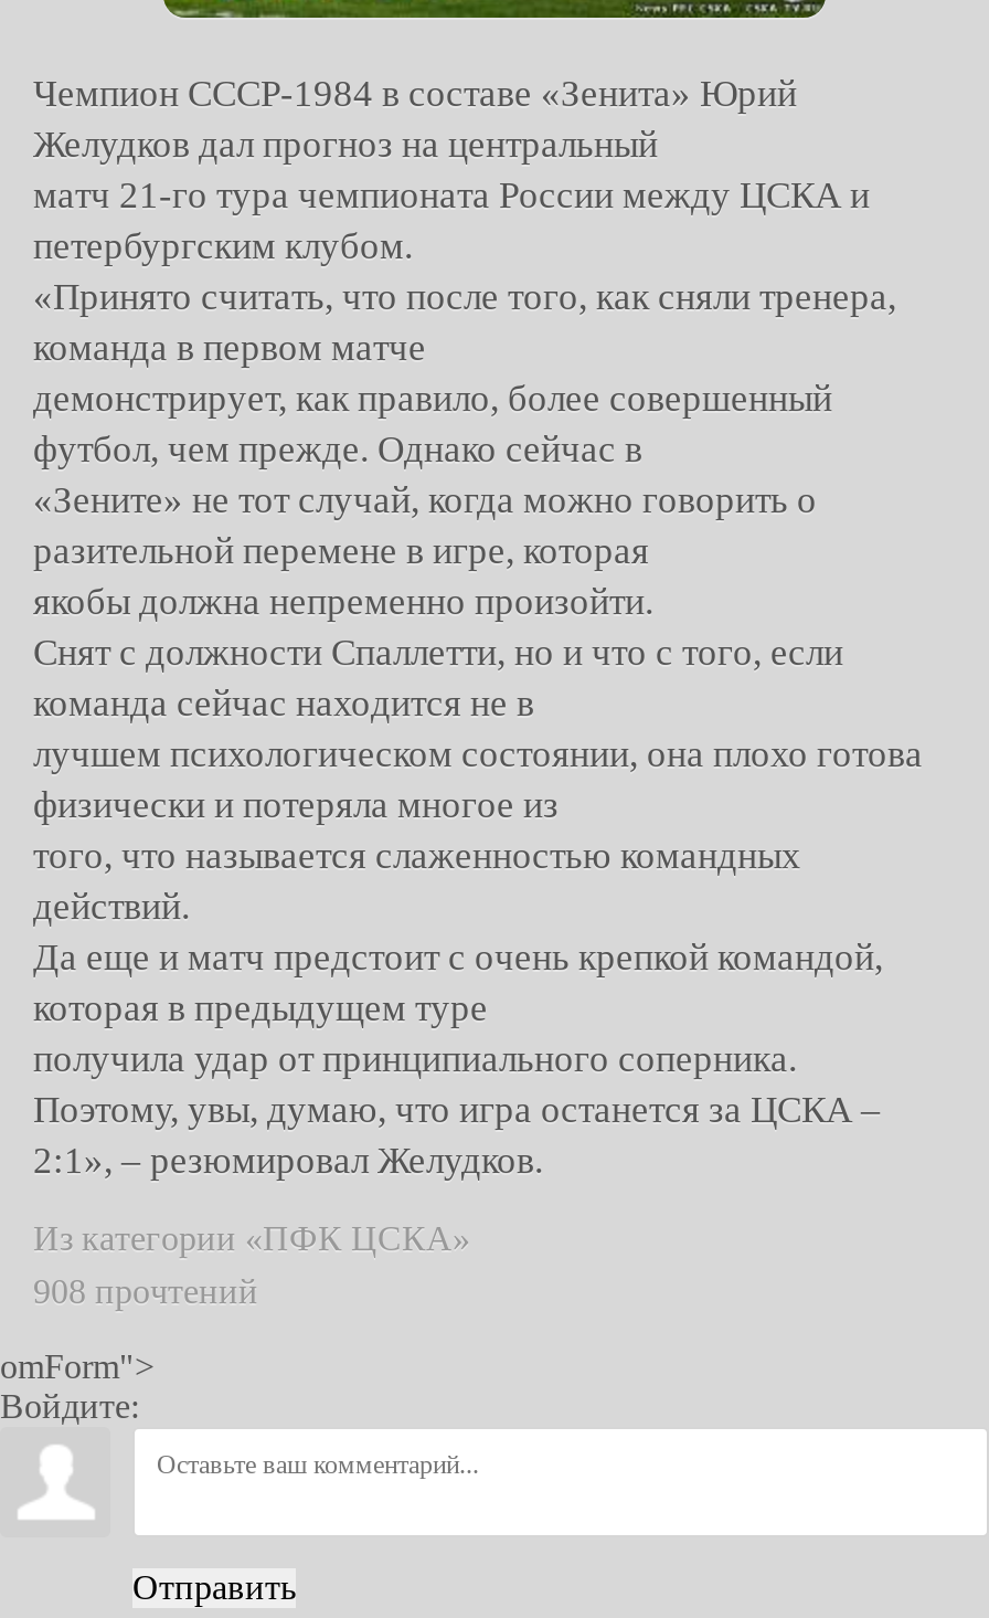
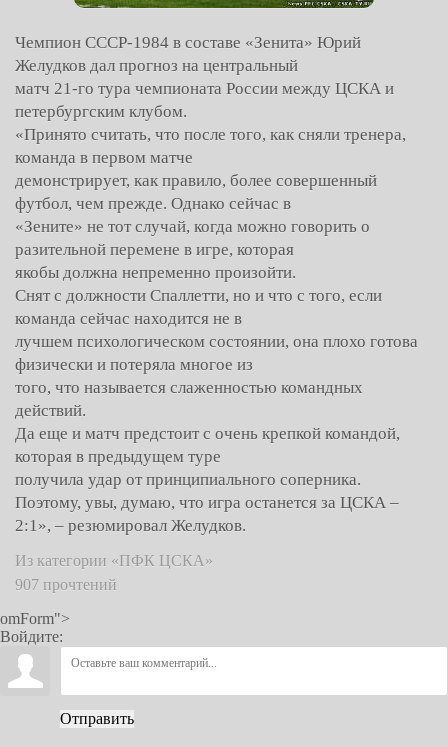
[33,1273,258,1311] 908 прочтений -> [15,576,117,593] 907 прочтений

